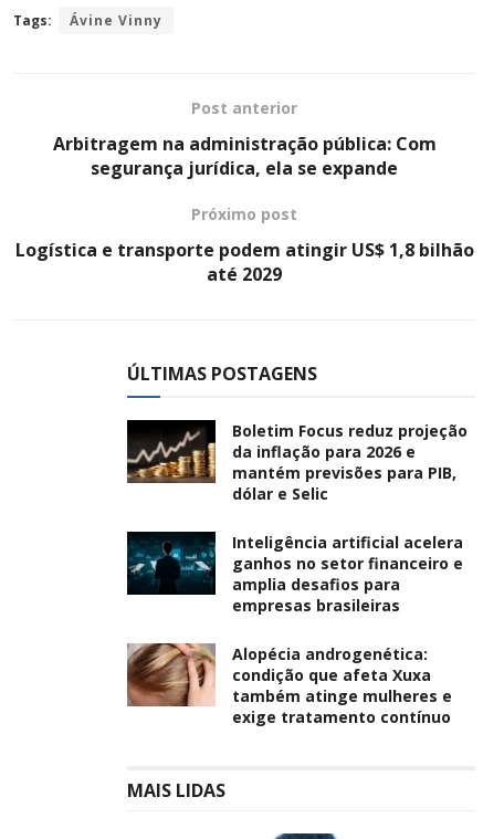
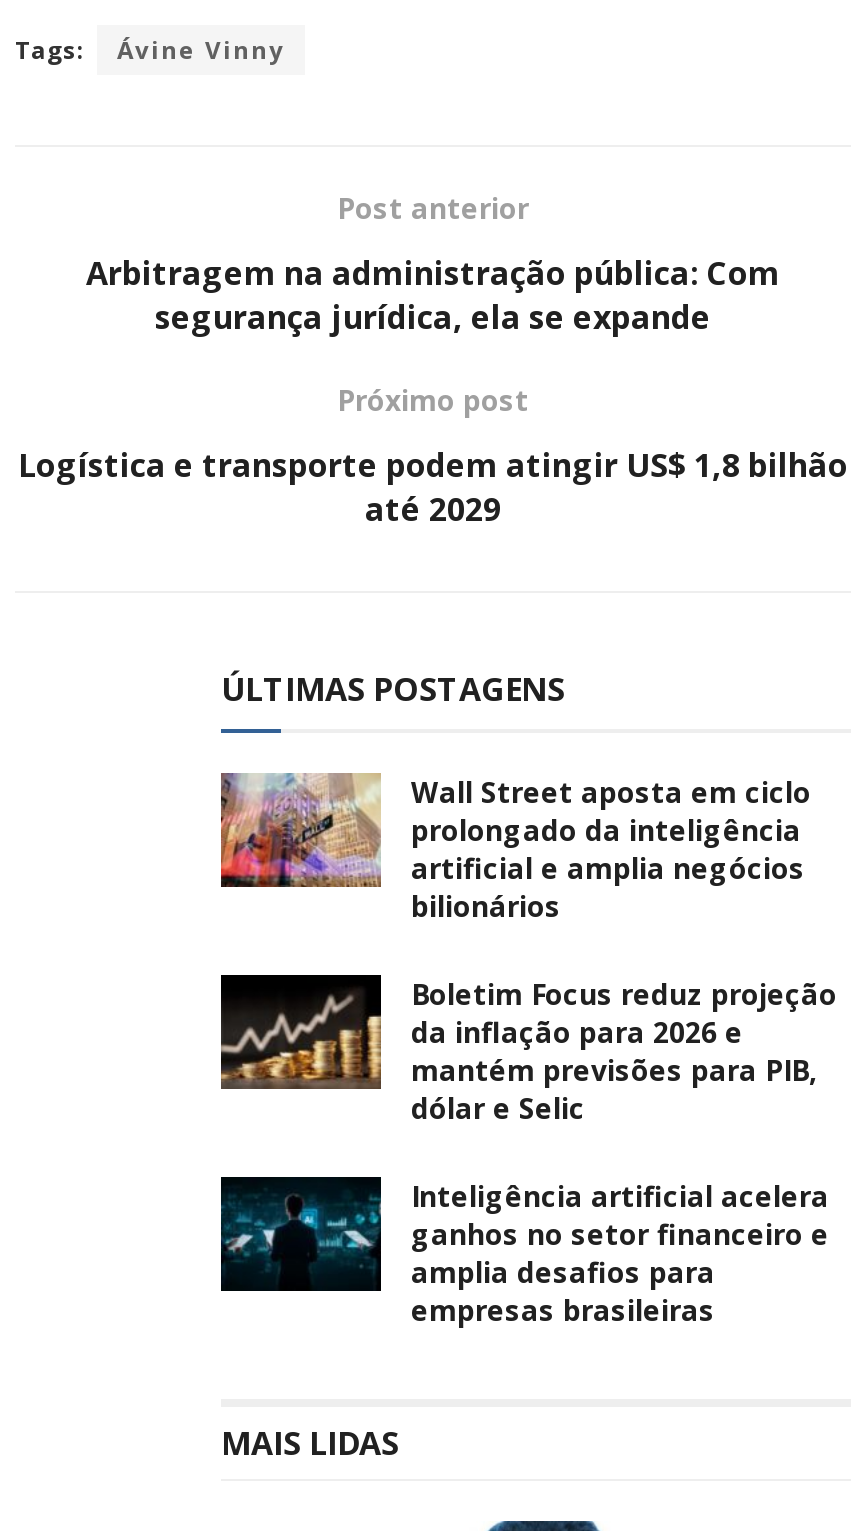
none -> [219,771,811,925] [image] | Wall Street aposta em ciclo | prolongado da inteligência | artificial e amplia negócios | bilionários
moved [125,420,468,616] -> [217,975,837,1329]: [image] | Boletim Focus reduz projeção | da inflação para 2026 e | ... | amplia desafios para | empresas brasileiras
[126,642,452,728] [image] | Alopécia androgenética: | condição que afeta Xuxa | também atinge mulheres e | exige tratamento contínuo -> none

